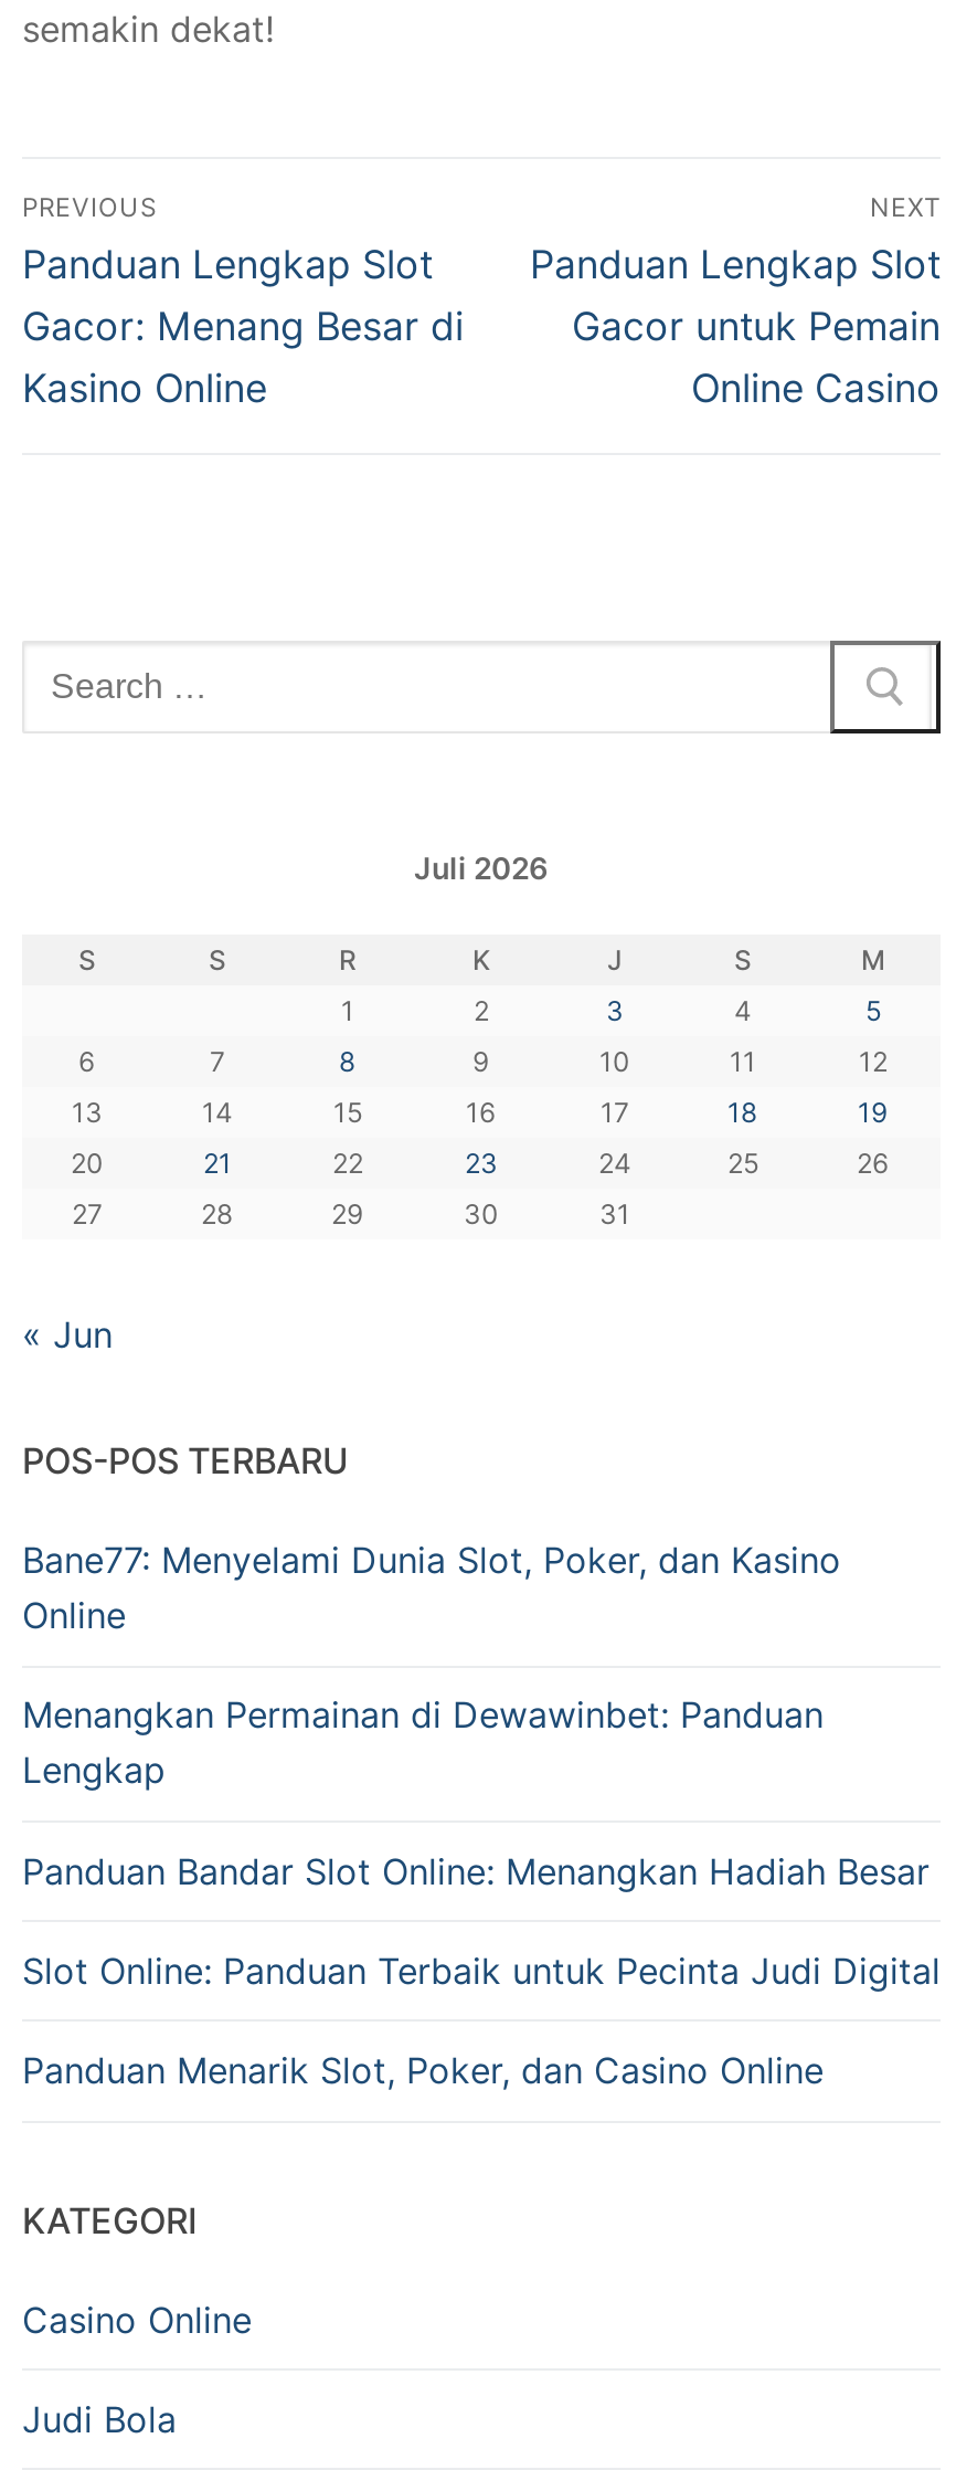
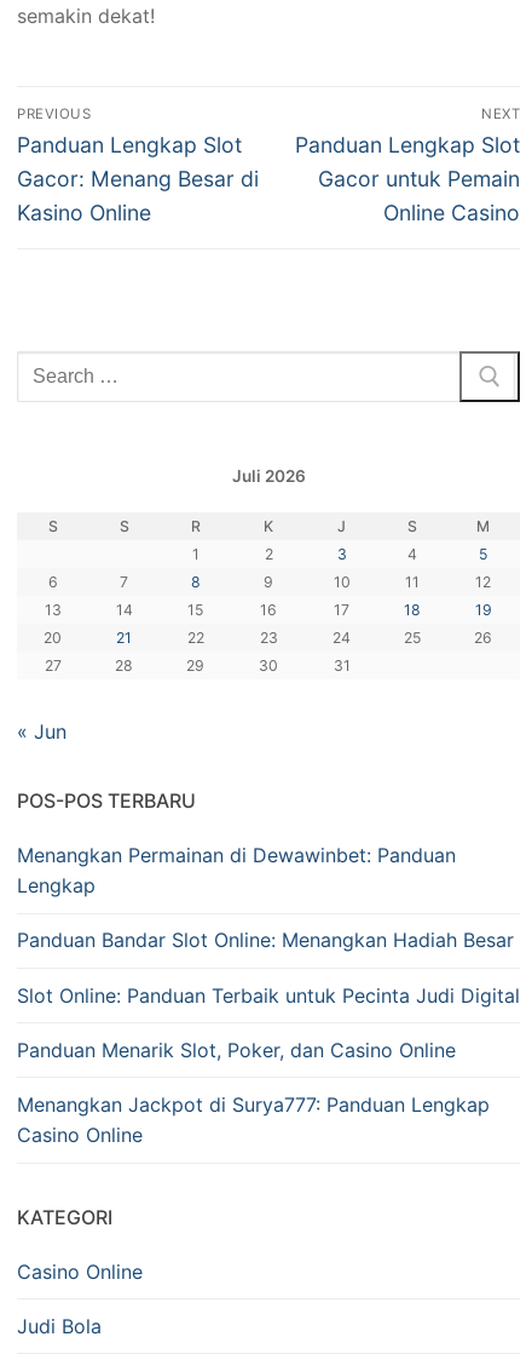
[22,1538,841,1638] Bane77: Menyelami Dunia Slot, Poker, dan Kasino | Online -> none
moved [22,1693,941,2092] -> [17,843,520,1062]: Menangkan Permainan di Dewawinbet: Panduan | Lengkap | Panduan Bandar Slot Online: Menangkan Hadiah Besar | Slot Online: Panduan Terbaik untuk Pecinta Judi Digital | Panduan Menarik Slot, Poker, dan Casino Online
none -> [17,1092,490,1147] Menangkan Jackpot di Surya777: Panduan Lengkap | Casino Online

